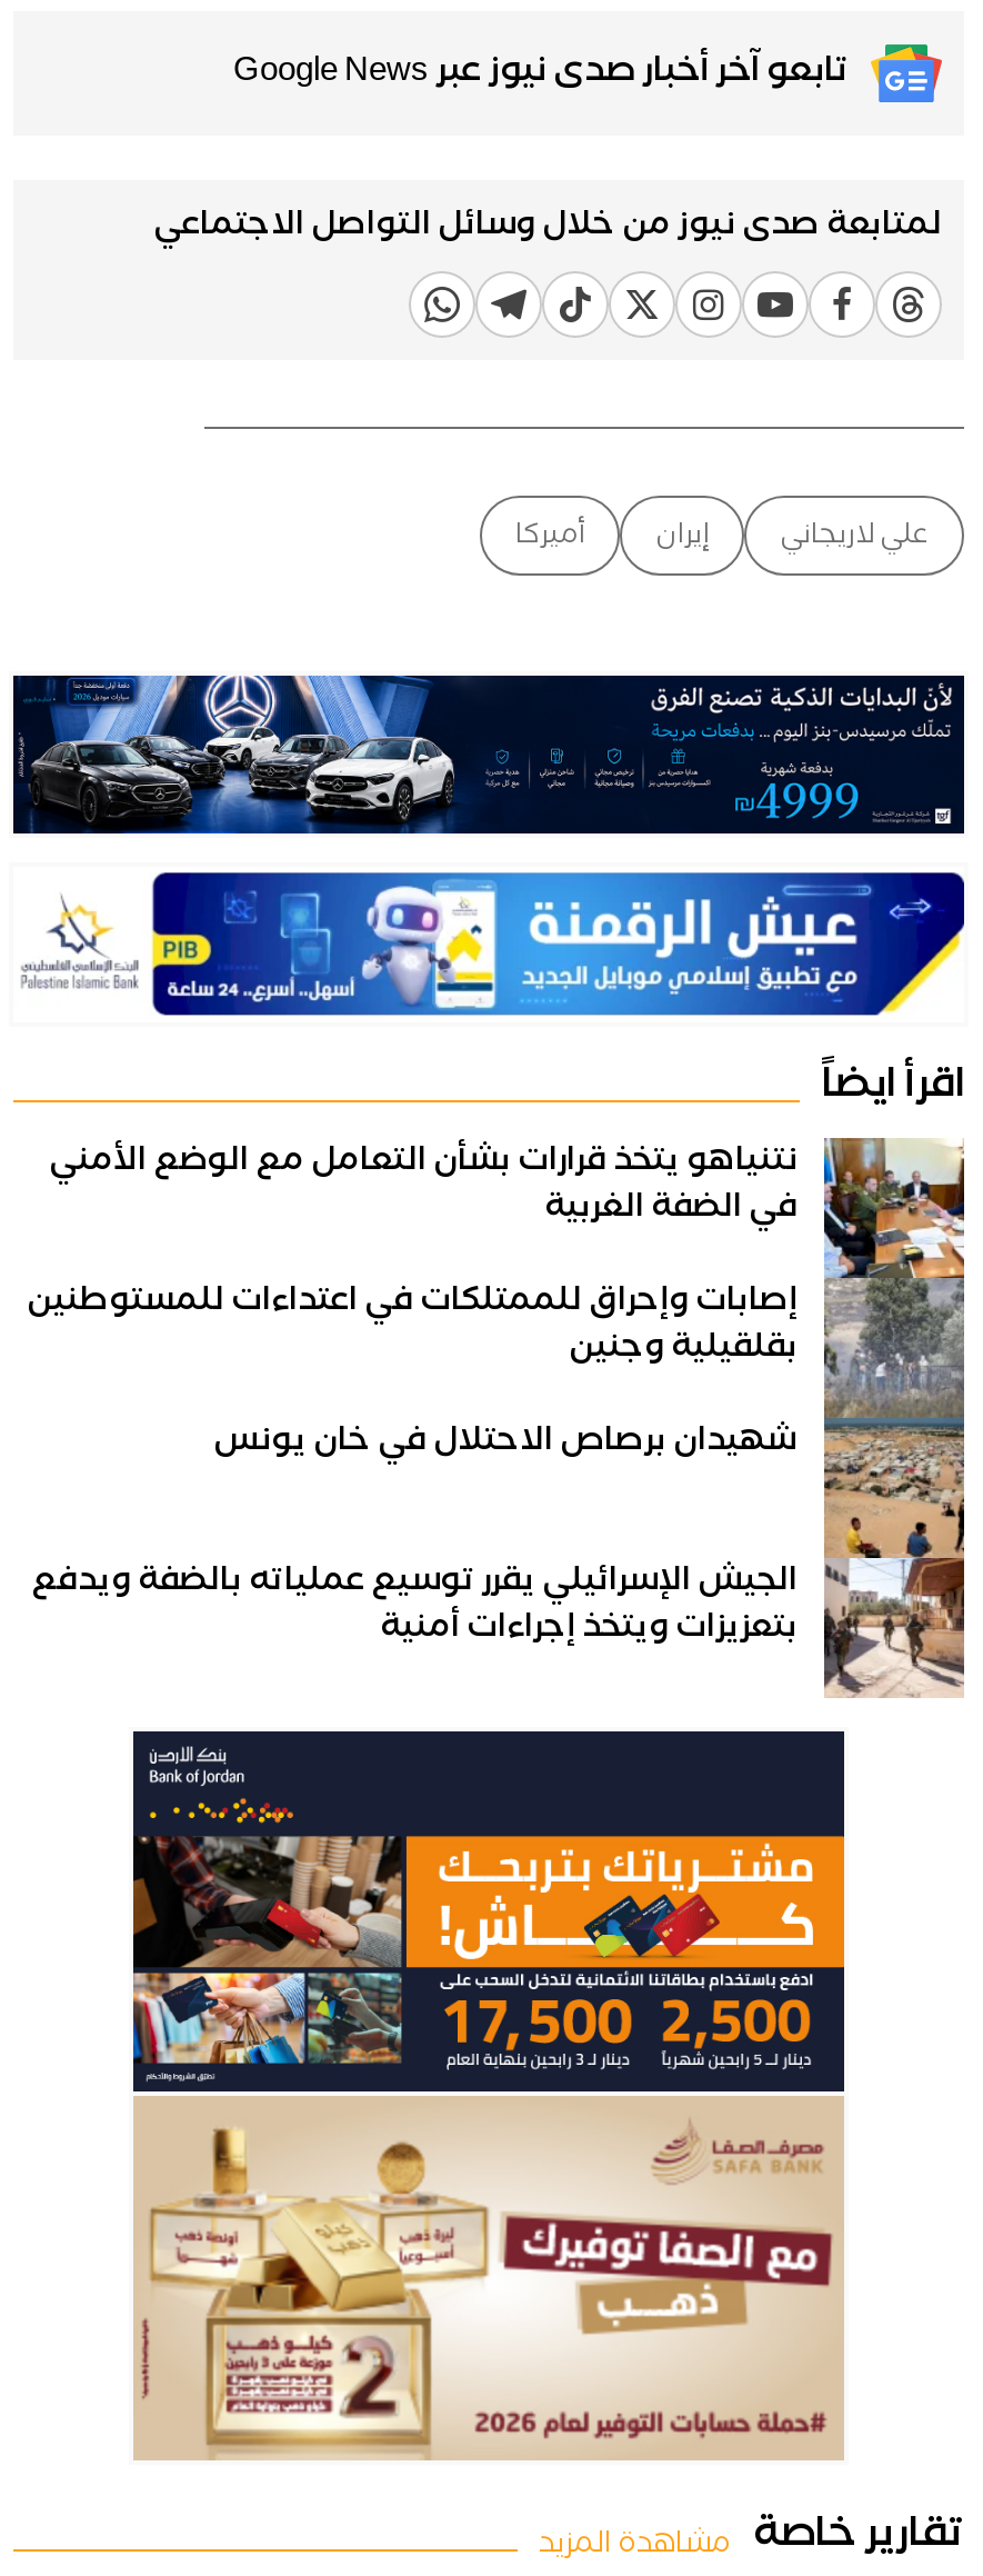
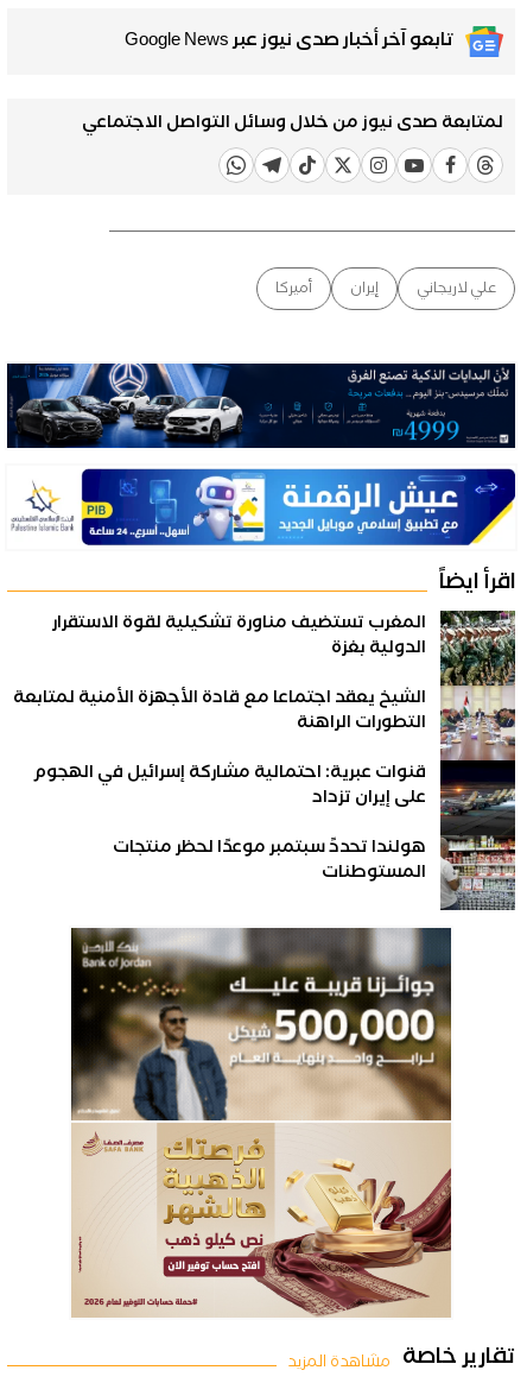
[49,1136,966,1698] [image] | نتنياهو يتخذ قرارات بشأن التعامل مع الوضع الأمني | في الضفة الغربية -> [52,610,516,911] [image] | المغرب تستضيف مناورة تشكيلية لقوة الاستقرار | الدولية بغزة
[27,1278,798,1372] إصابات وإحراق للممتلكات في اعتداءات للمستوطنين | بقلقيلية وجنين -> [13,686,426,736] الشيخ يعقد اجتماعا مع قادة الأجهزة الأمنية لمتابعة | التطورات الراهنة
[213,1418,798,1465] شهيدان برصاص الاحتلال في خان يونس -> [33,761,426,811] قنوات عبرية: احتمالية مشاركة إسرائيل في الهجوم | على إيران تزداد
[31,1558,798,1652] الجيش الإسرائيلي يقرر توسيع عملياته بالضفة ويدفع | بتعزيزات ويتخذ إجراءات أمنية -> [113,836,426,885] هولندا تحددً سبتمبر موعدًا لحظر منتجات | المستوطنات
[131,1729,846,2458] [image] -> [70,928,452,1316] [image]

